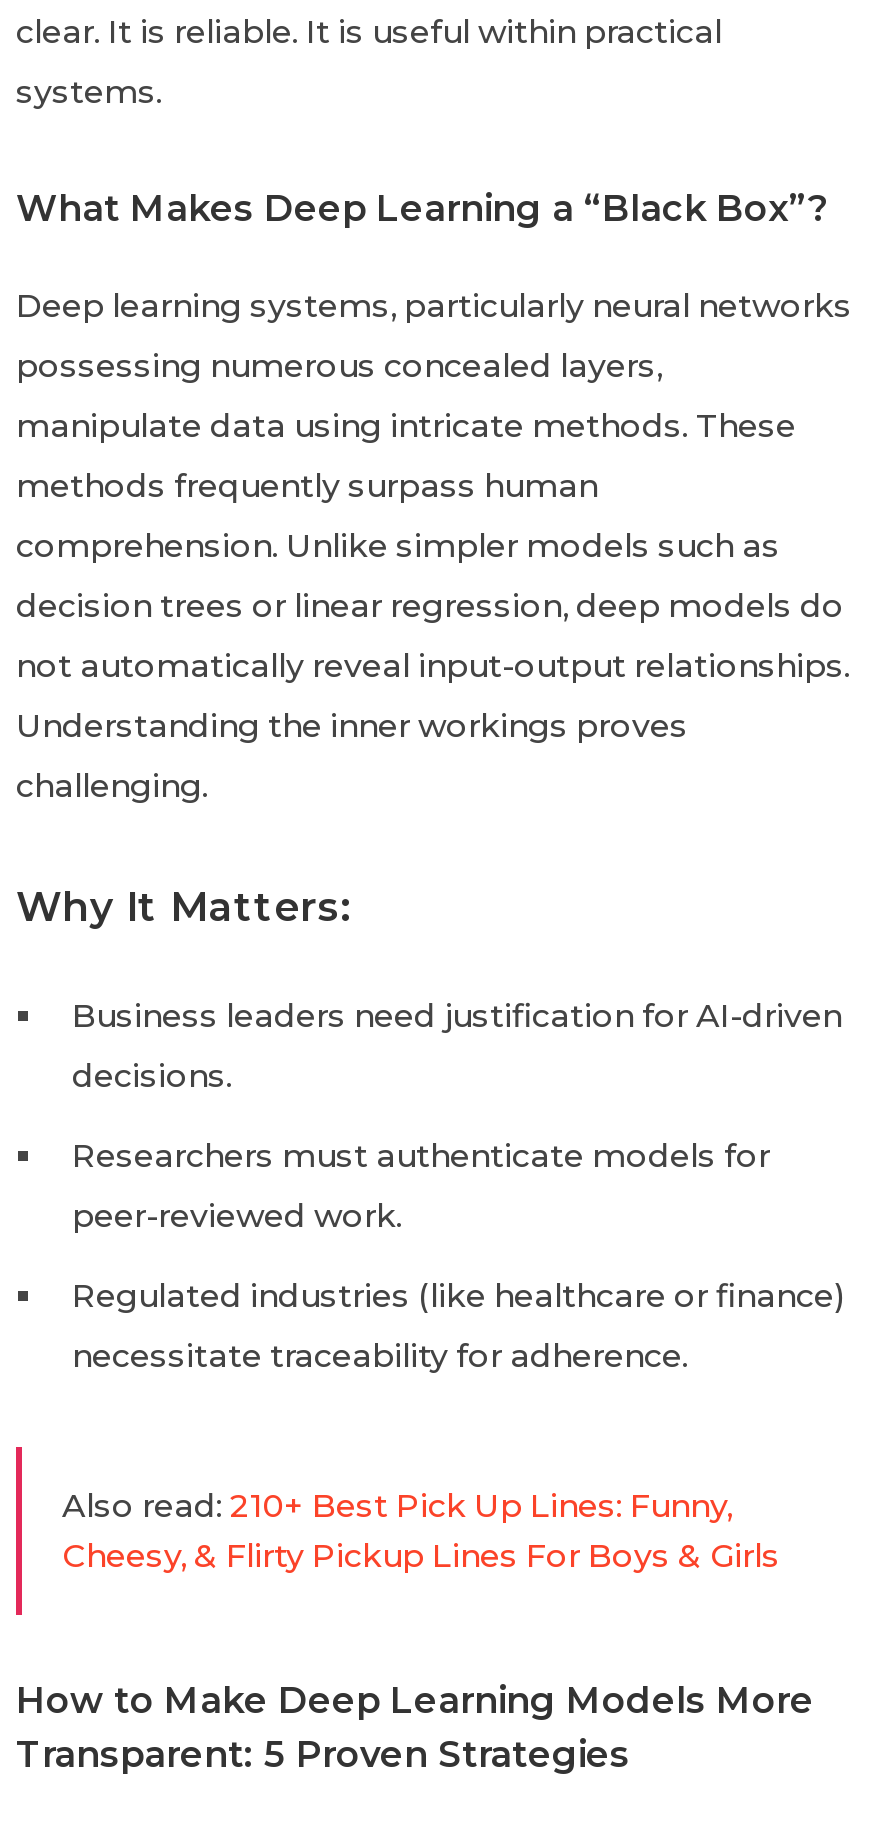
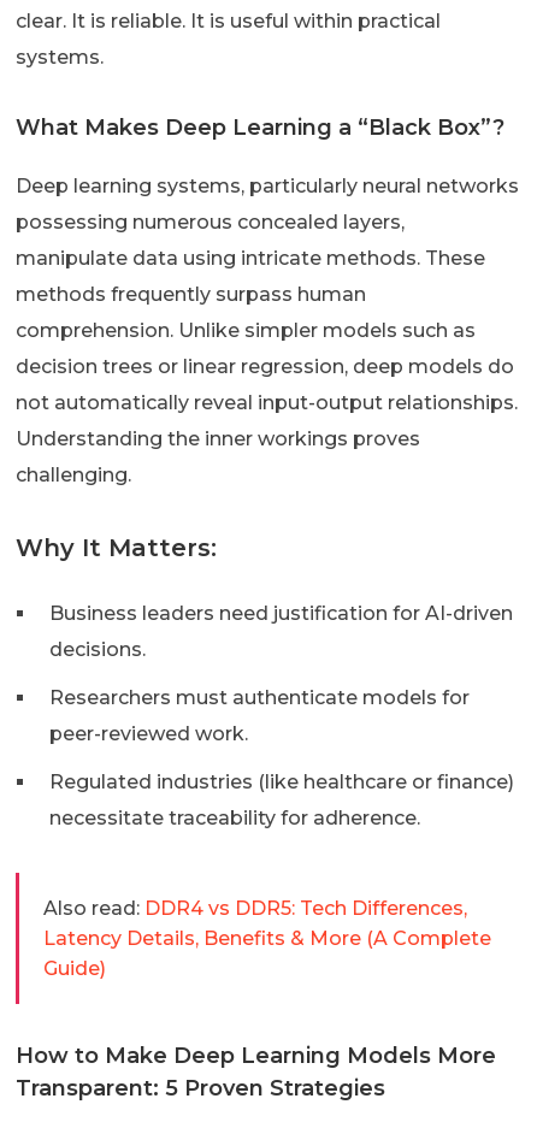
[62,1487,780,1575] Also read: 210+ Best Pick Up Lines: Funny, | Cheesy, & Flirty Pickup Lines For Boys & Girls -> [43,897,491,980] Also read: DDR4 vs DDR5: Tech Differences, | Latency Details, Benefits & More (A Complete | Guide)

